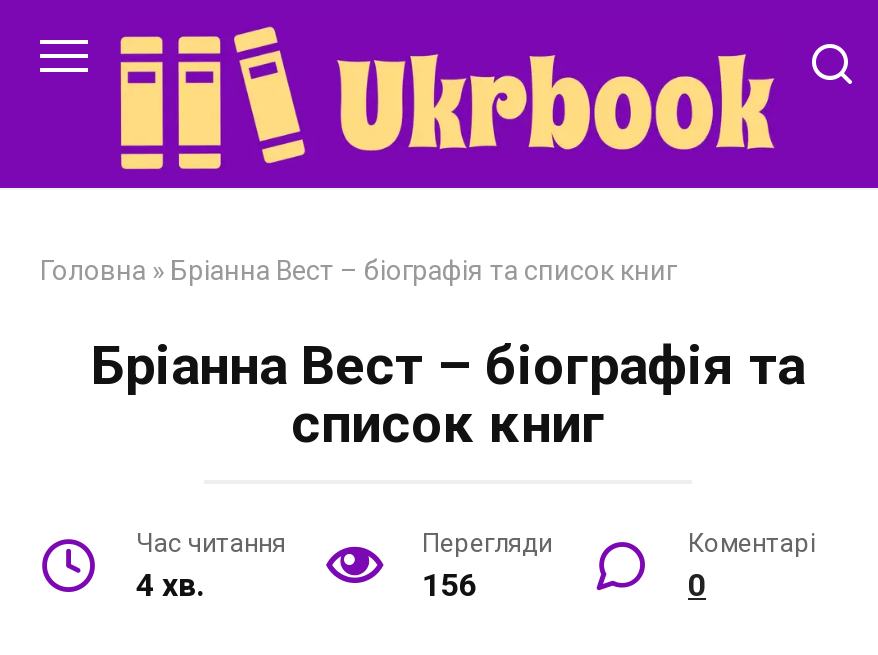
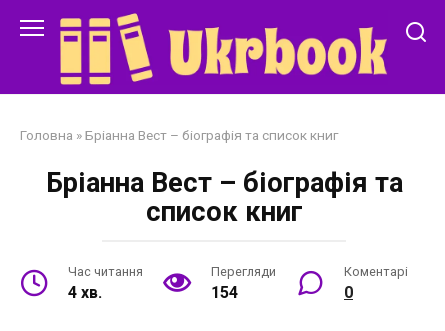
[422,567,476,605] 156 -> [211,283,238,302] 154

